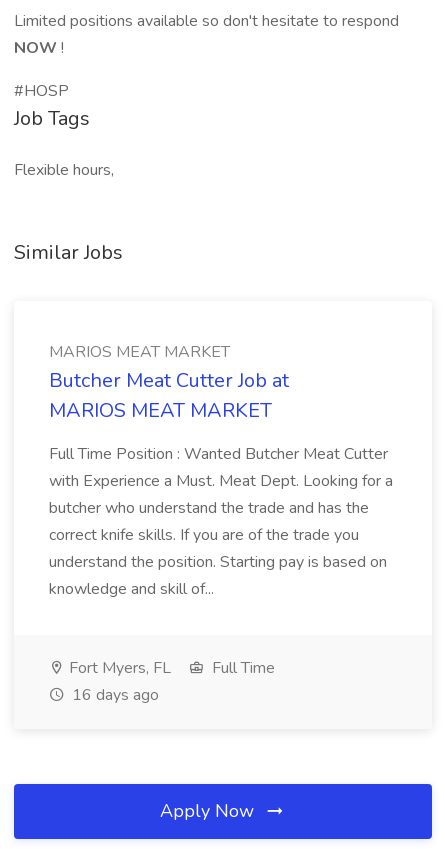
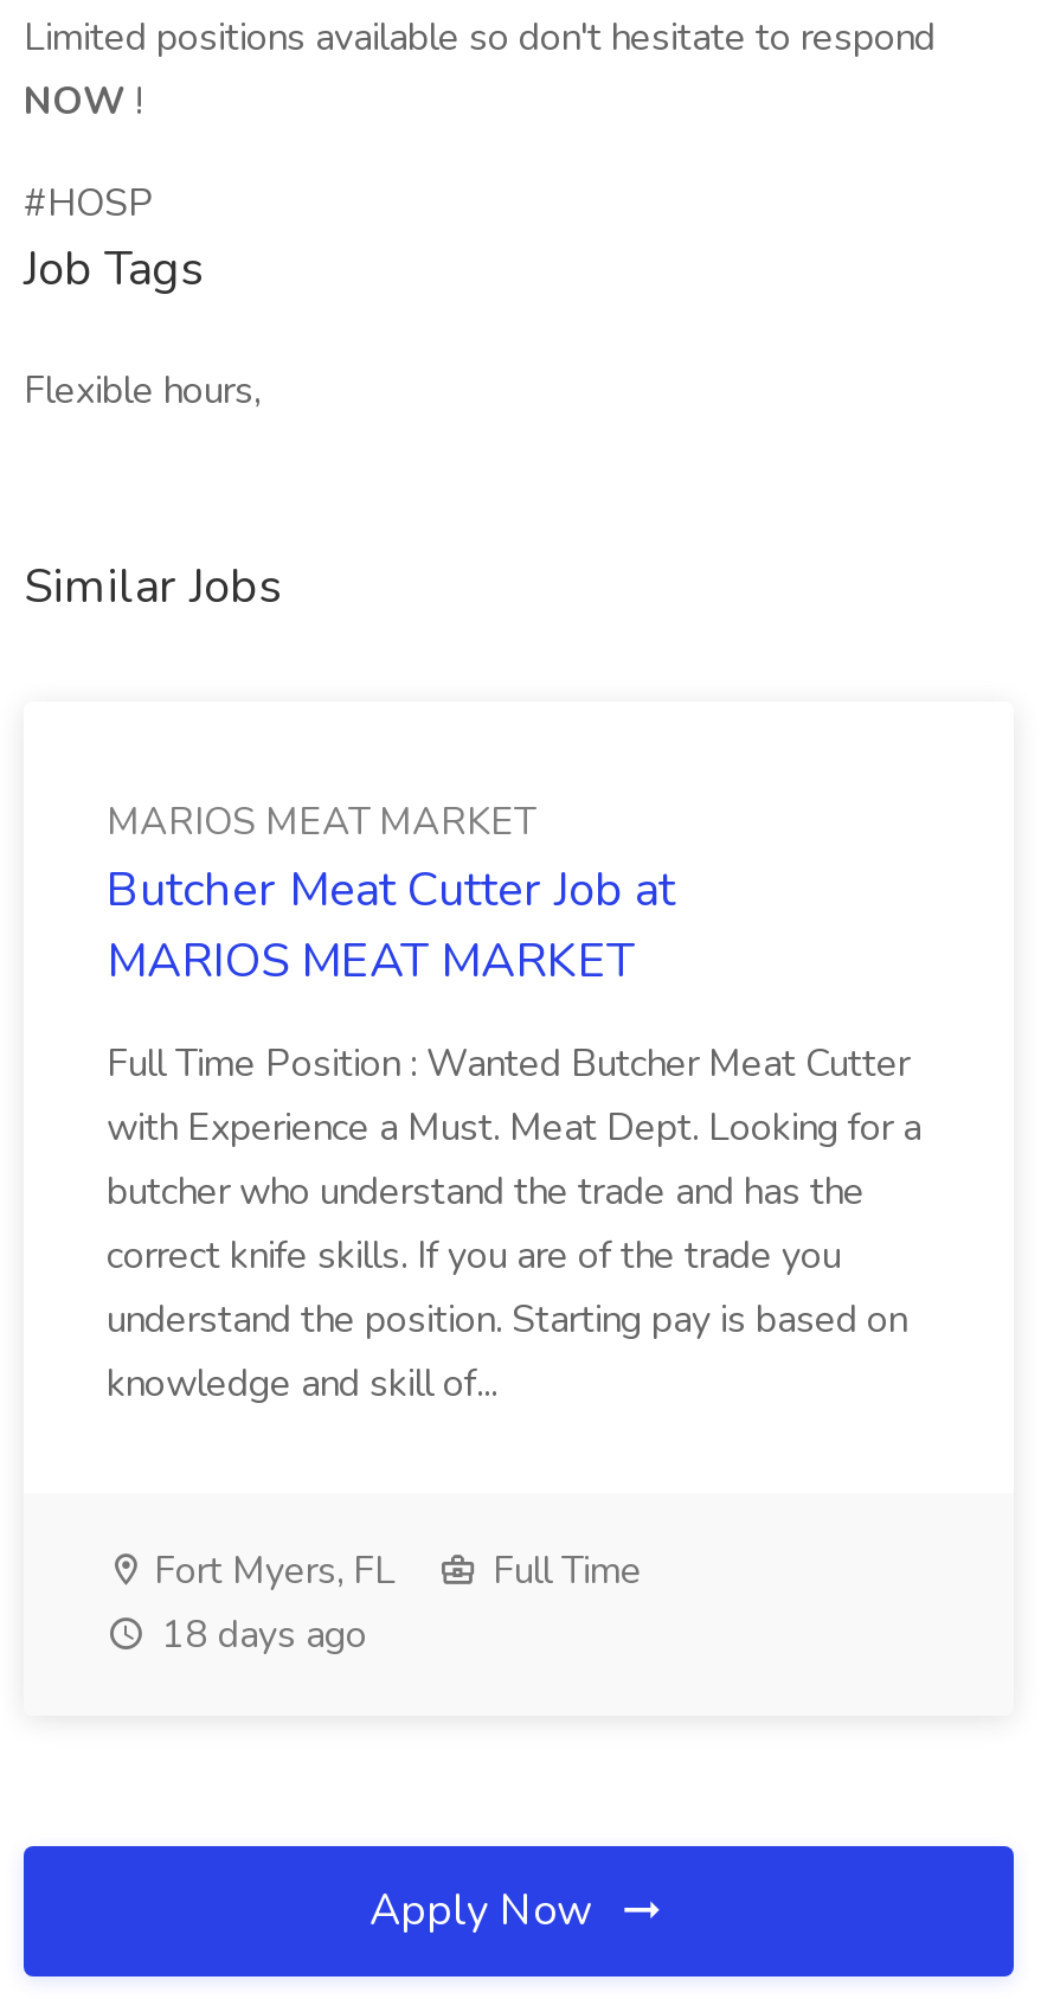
[68,684,159,706] 16 days ago -> [152,1609,367,1661] 18 days ago

